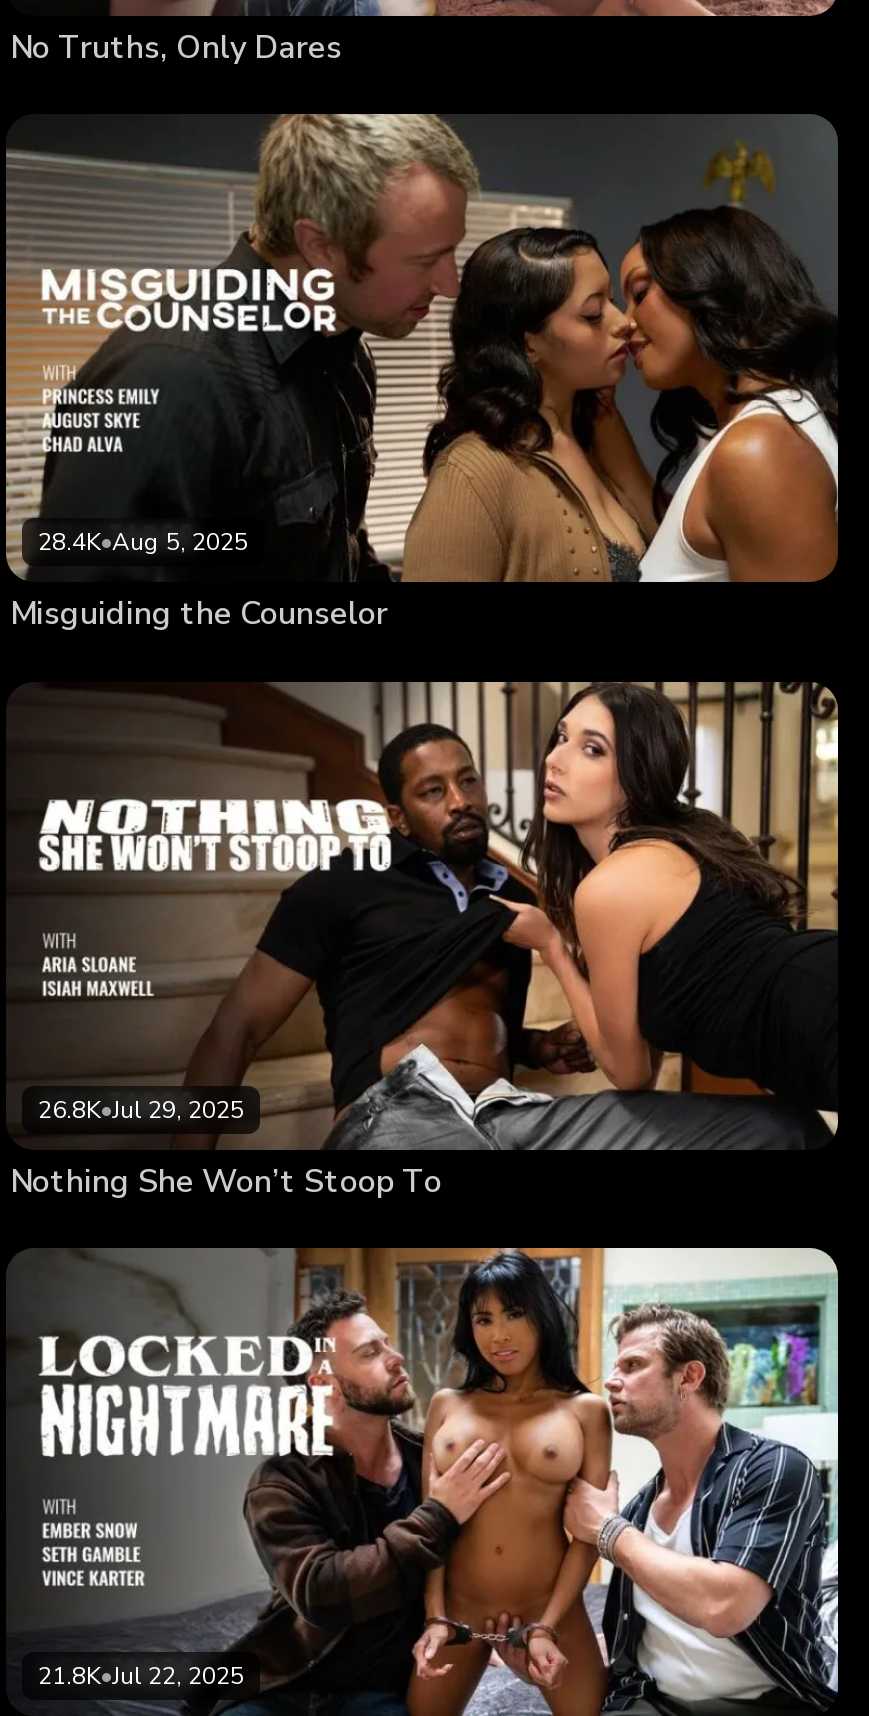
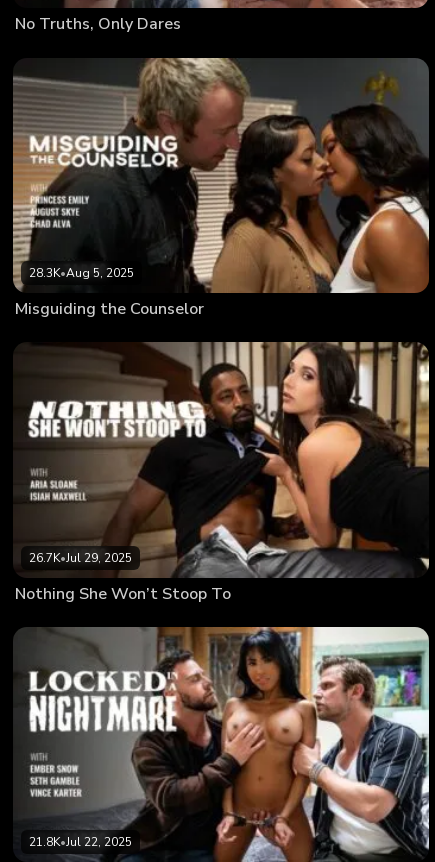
[38,527,248,559] 28.4K•Aug 5, 2025 -> [29,265,134,281] 28.3K•Aug 5, 2025
[38,1094,244,1126] 26.8K•Jul 29, 2025 -> [29,549,132,565] 26.7K•Jul 29, 2025

